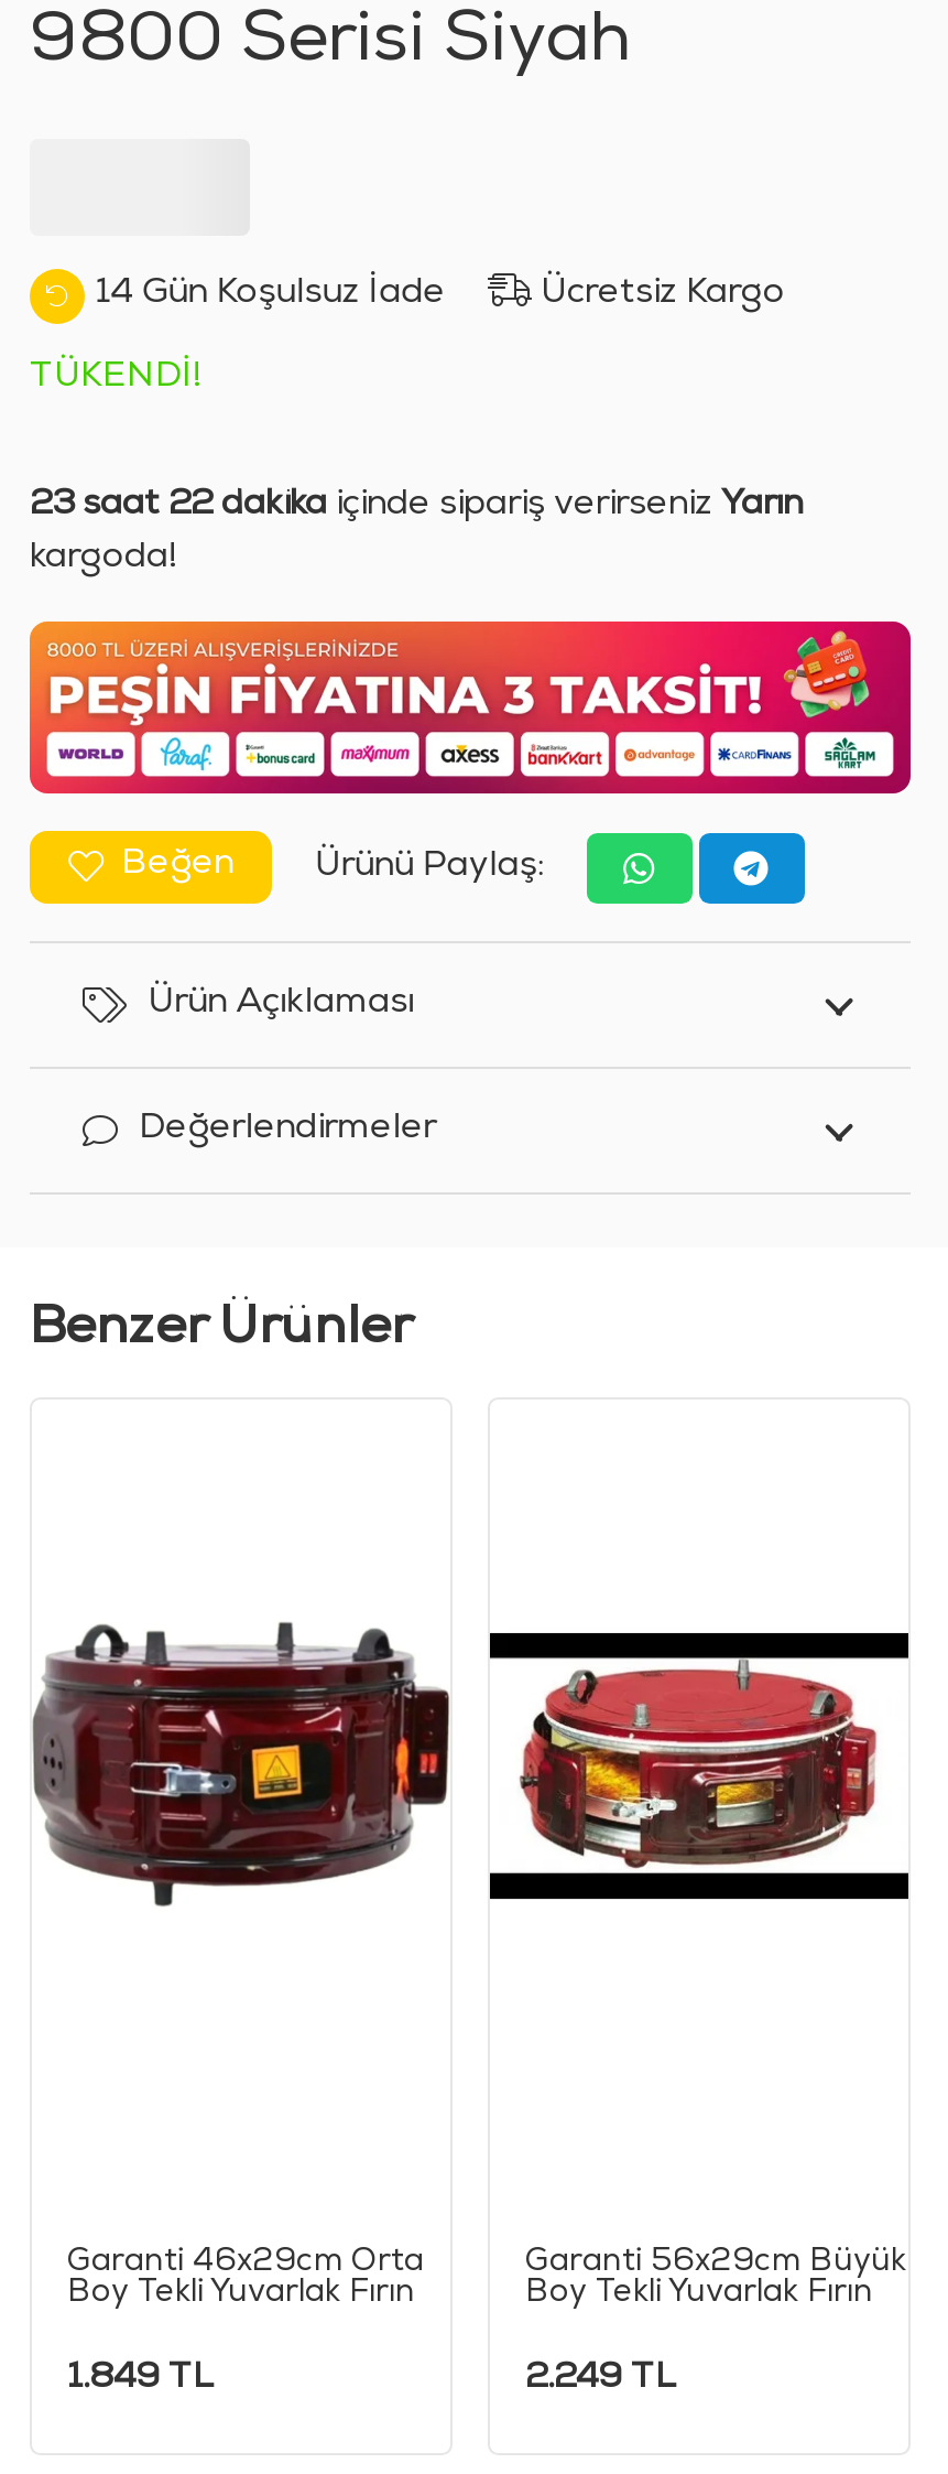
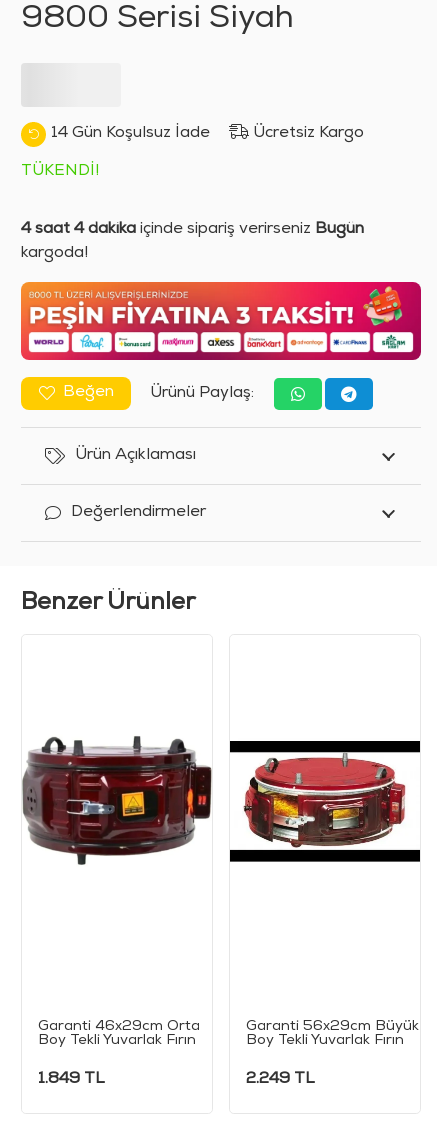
[30,489,803,525] 23 saat 22 dakika içinde sipariş verirseniz Yarın -> [21,222,364,238] 4 saat 4 dakika içinde sipariş verirseniz Bugün

